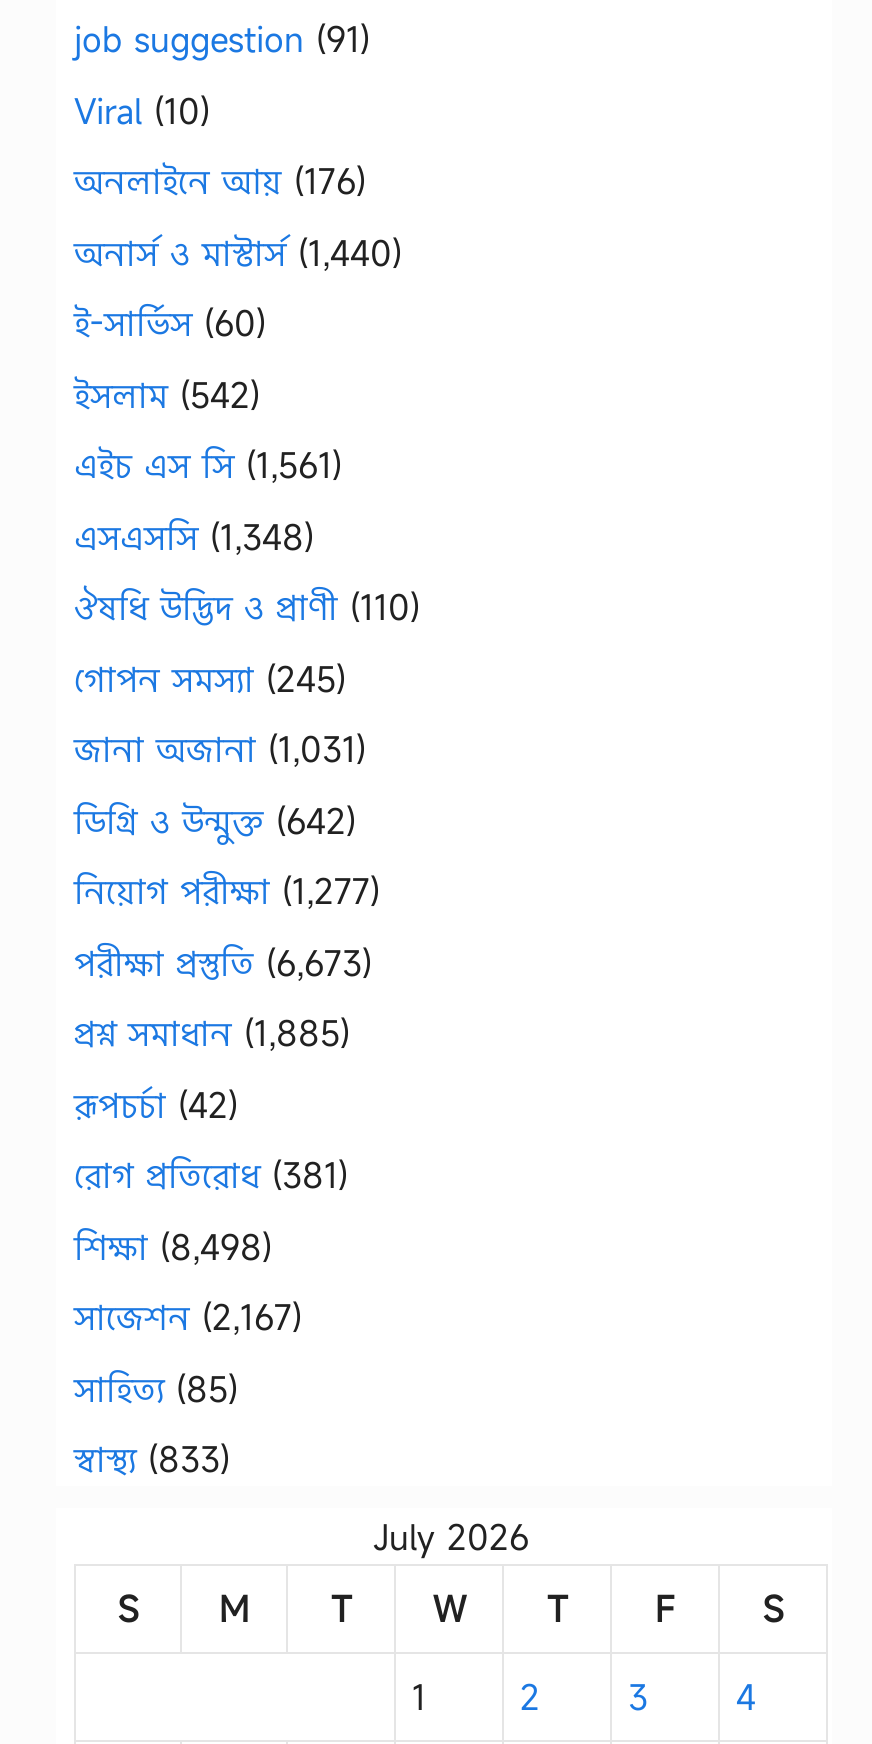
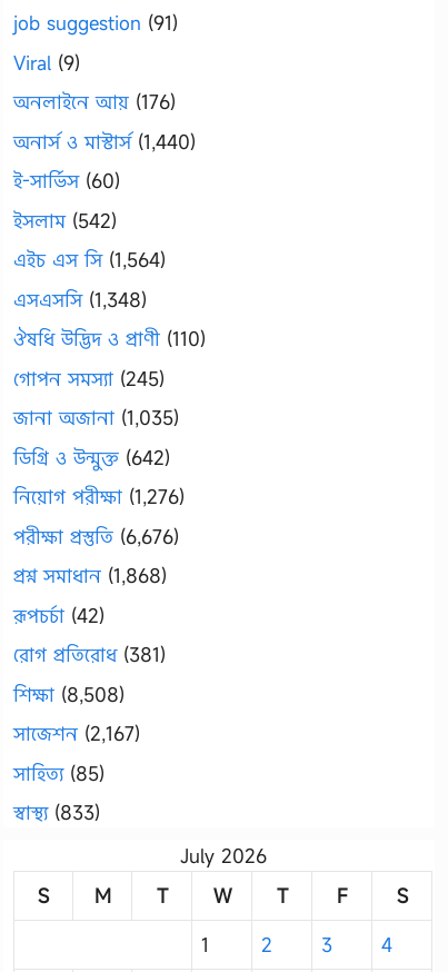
[74,87,210,133] Viral (10) -> [13,49,80,75] Viral (9)
[74,442,342,488] এইচ এস সি (1,561) -> [13,247,166,272] এইচ এস সি (1,564)
[74,726,366,772] জানা অজানা (1,031) -> [13,405,179,430] জানা অজানা (1,035)
[74,868,380,914] নিয়োগ পরীক্ষা (1,277) -> [13,484,185,509] নিয়োগ পরীক্ষা (1,276)
[74,939,372,985] পরীক্ষা প্রস্তুতি (6,673) -> [13,523,179,549] পরীক্ষা প্রস্তুতি (6,676)
[74,1010,350,1056] প্রশ্ন সমাধান (1,885) -> [13,563,167,588] প্রশ্ন সমাধান (1,868)
[74,1223,272,1269] শিক্ষা (8,498) -> [13,681,125,707] শিক্ষা (8,508)

